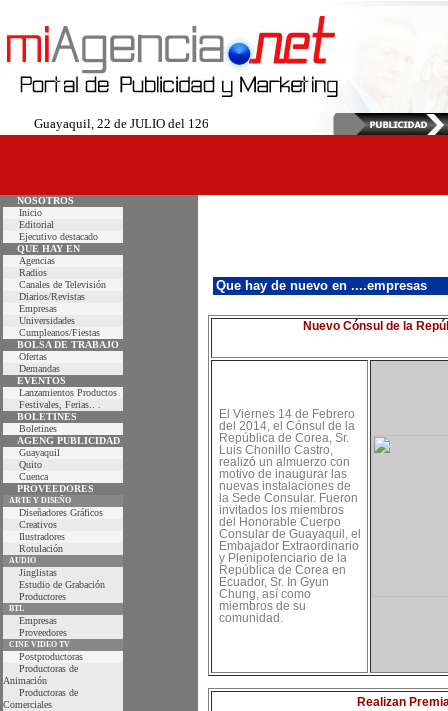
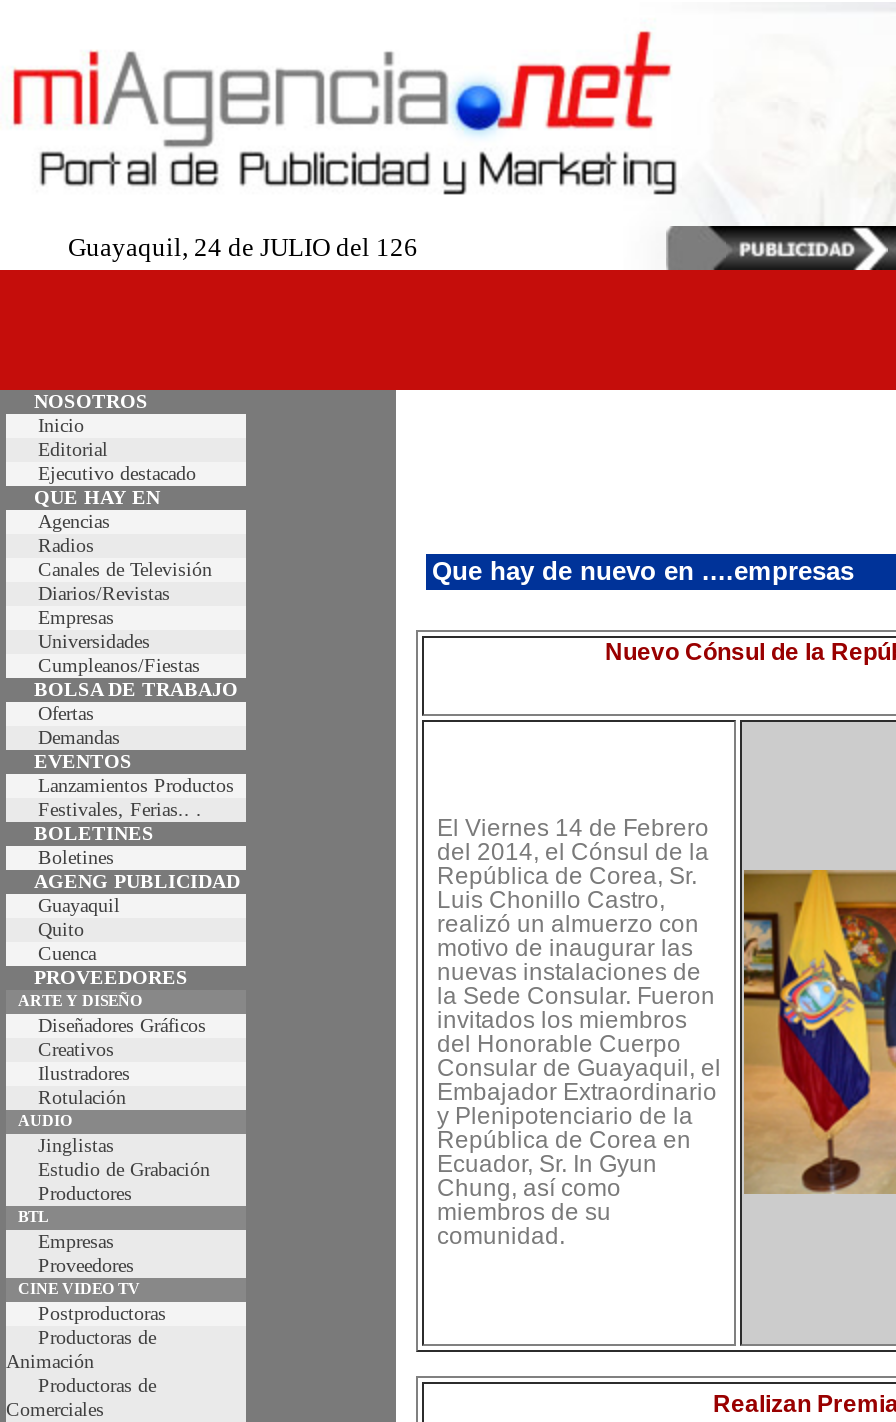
[34,116,209,131] Guayaquil, 22 de JULIO del 126 -> [68,232,418,262] Guayaquil, 24 de JULIO del 126
none -> [742,868,890,1194] [image]

